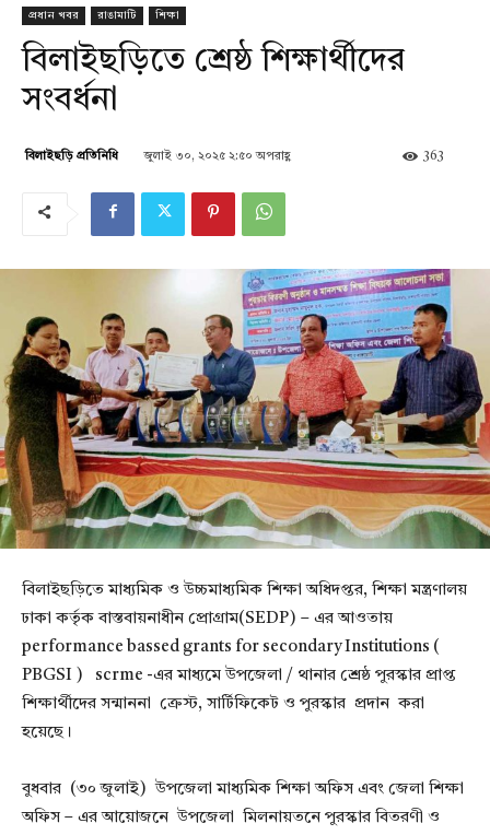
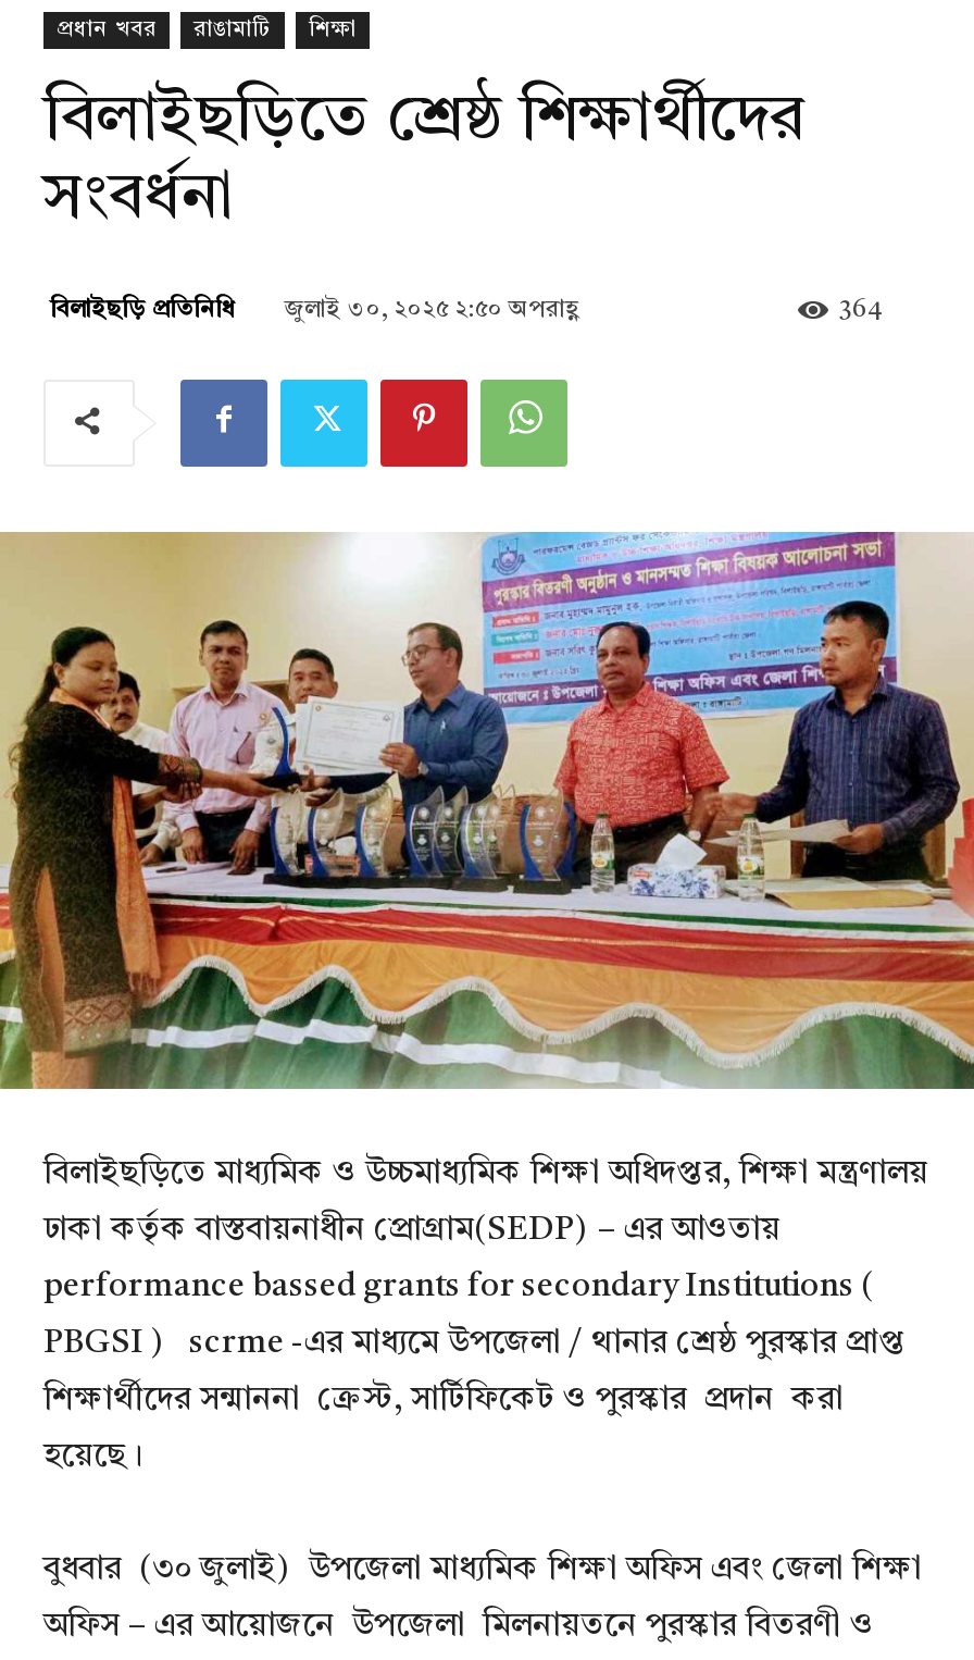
[423,151,444,163] 363 -> [839,298,883,322] 364

